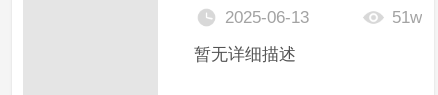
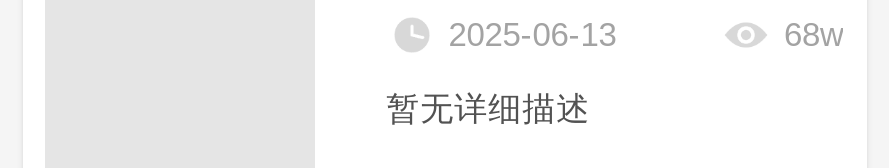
[392,8,422,27] 51w -> [784,17,844,55] 68w

